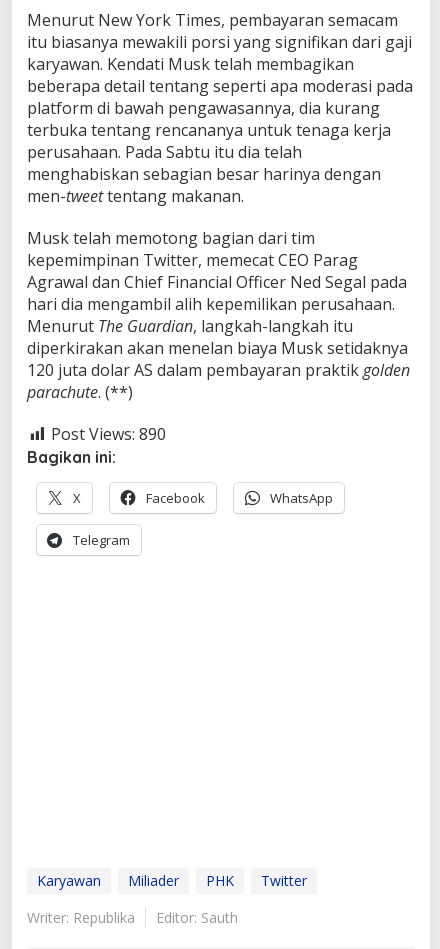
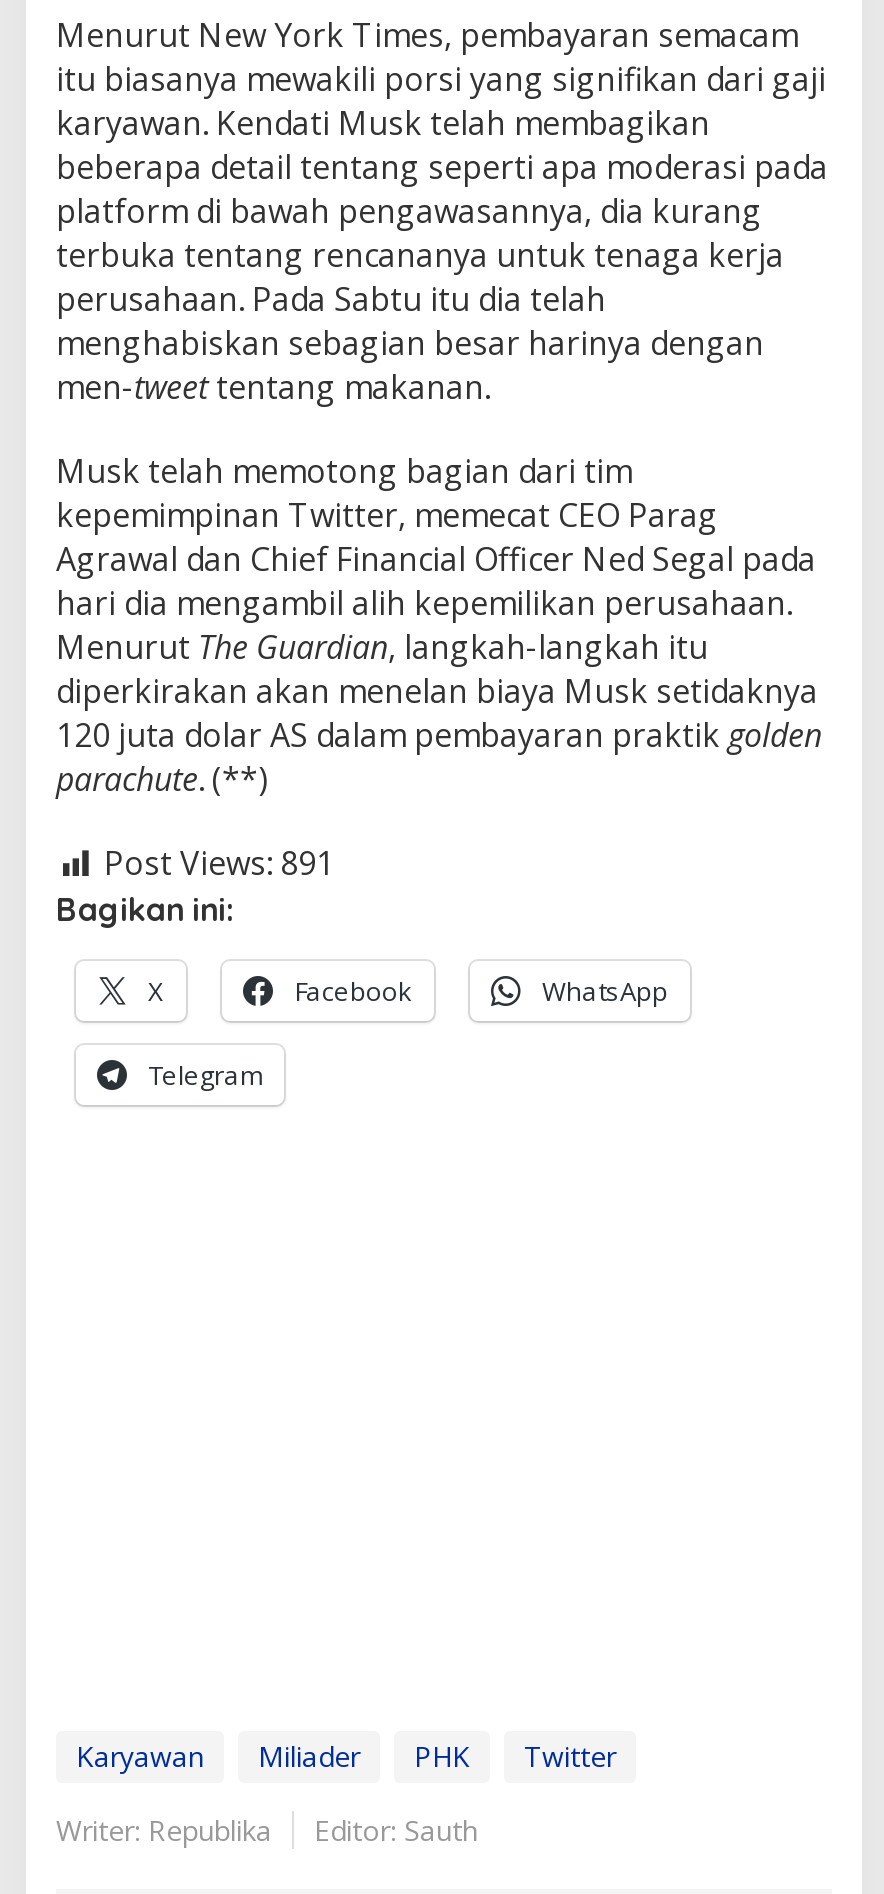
[51,423,166,445] Post Views: 890 -> [104,842,334,886] Post Views: 891

